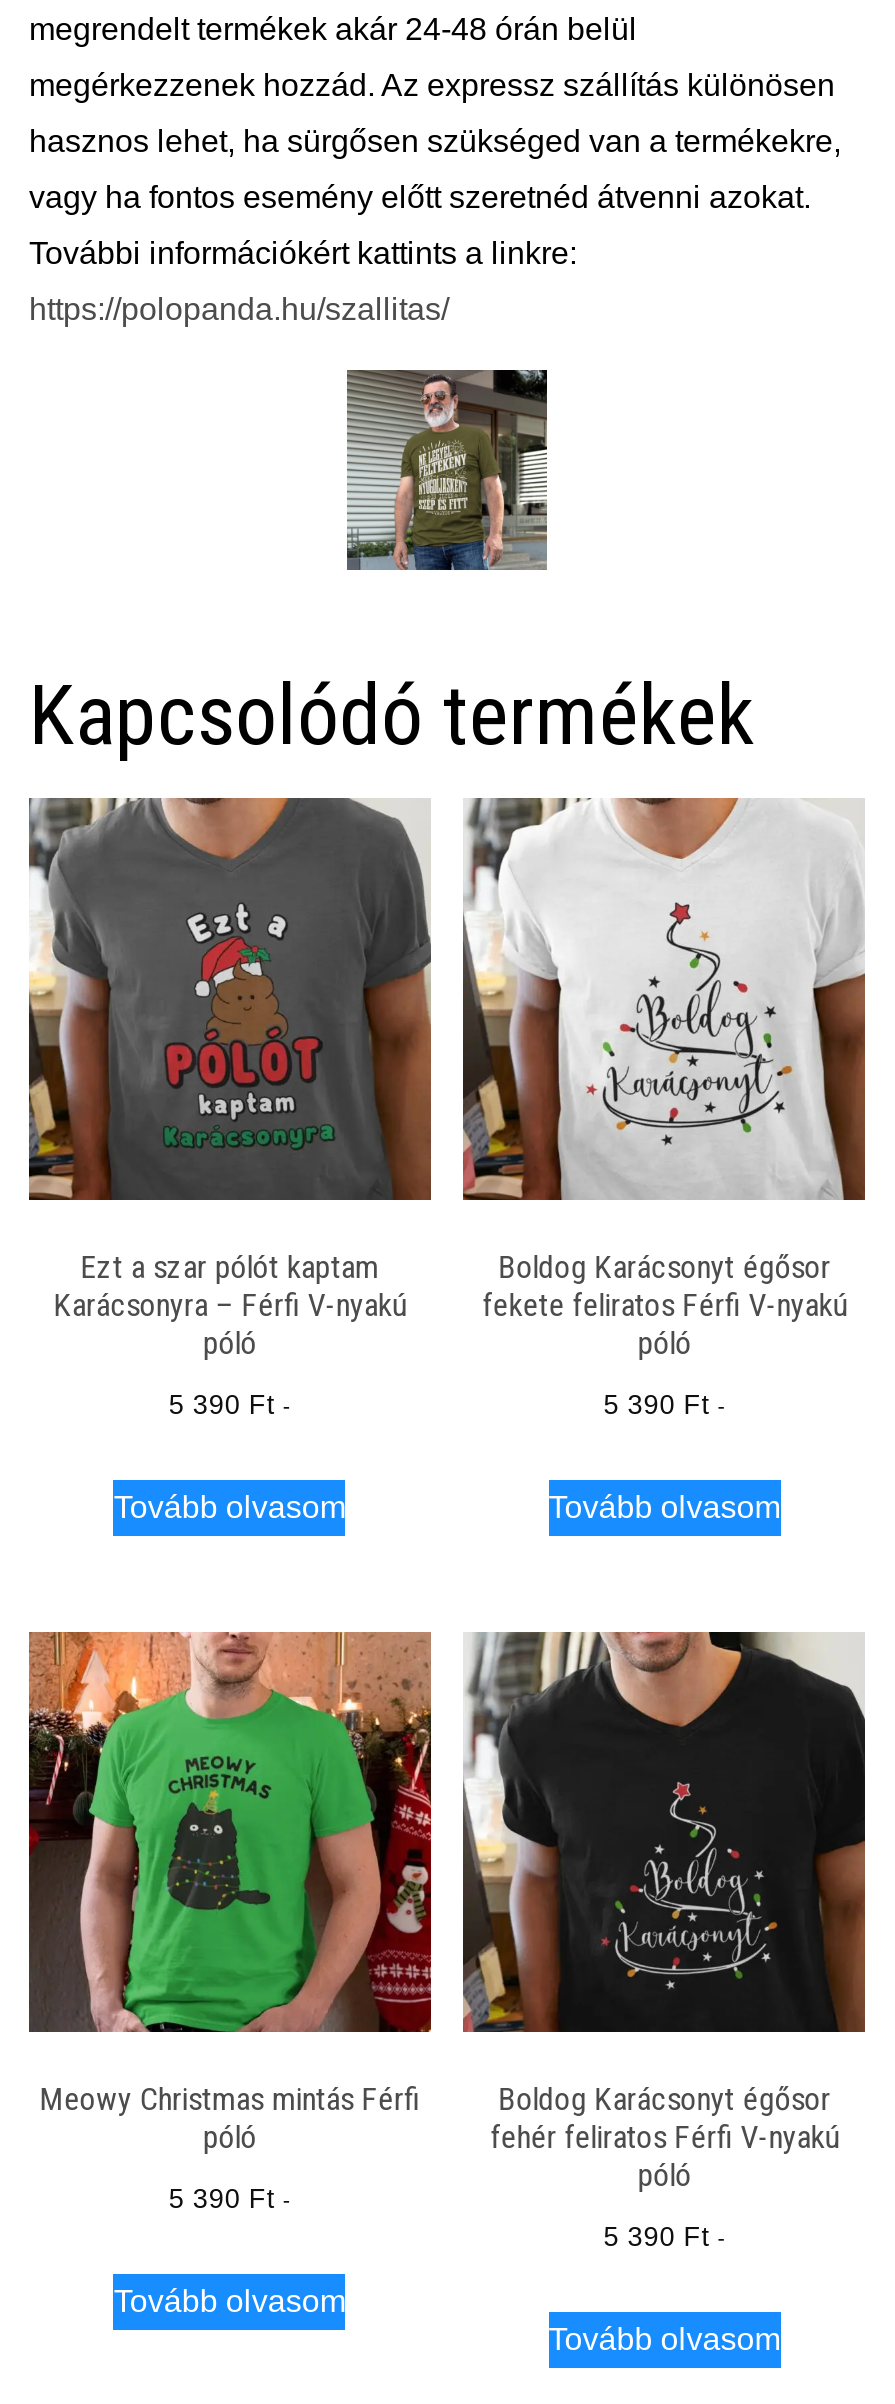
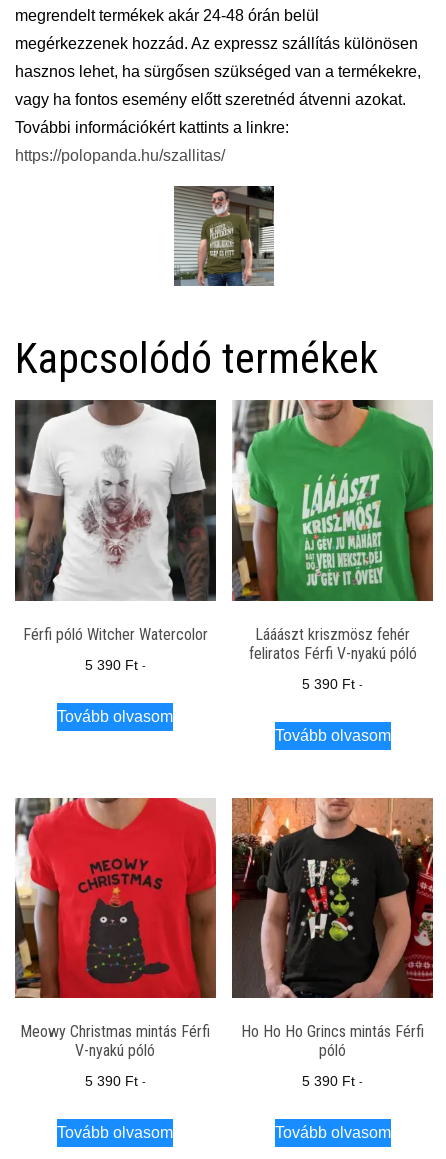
[29,796,433,1362] [image] | Ezt a szar pólót kaptam | Karácsonyra – Férfi V-nyakú | póló -> [14,399,217,644] [image] | Férfi póló Witcher Watercolor
[463,796,865,1362] [image] | Boldog Karácsonyt égősor | fekete feliratos Férfi V-nyakú | póló -> [232,399,433,663] [image] | Lááászt kriszmösz fehér | feliratos Férfi V-nyakú póló
[27,1630,433,2034] [image] -> [14,797,217,999] [image]
[461,1630,867,2156] [image] | Boldog Karácsonyt égősor | fehér feliratos Férfi V-nyakú -> [231,797,434,1041] [image] | Ho Ho Ho Grincs mintás Férfi
[203,2118,257,2156] póló -> [75,1041,155,1060] V-nyakú póló

